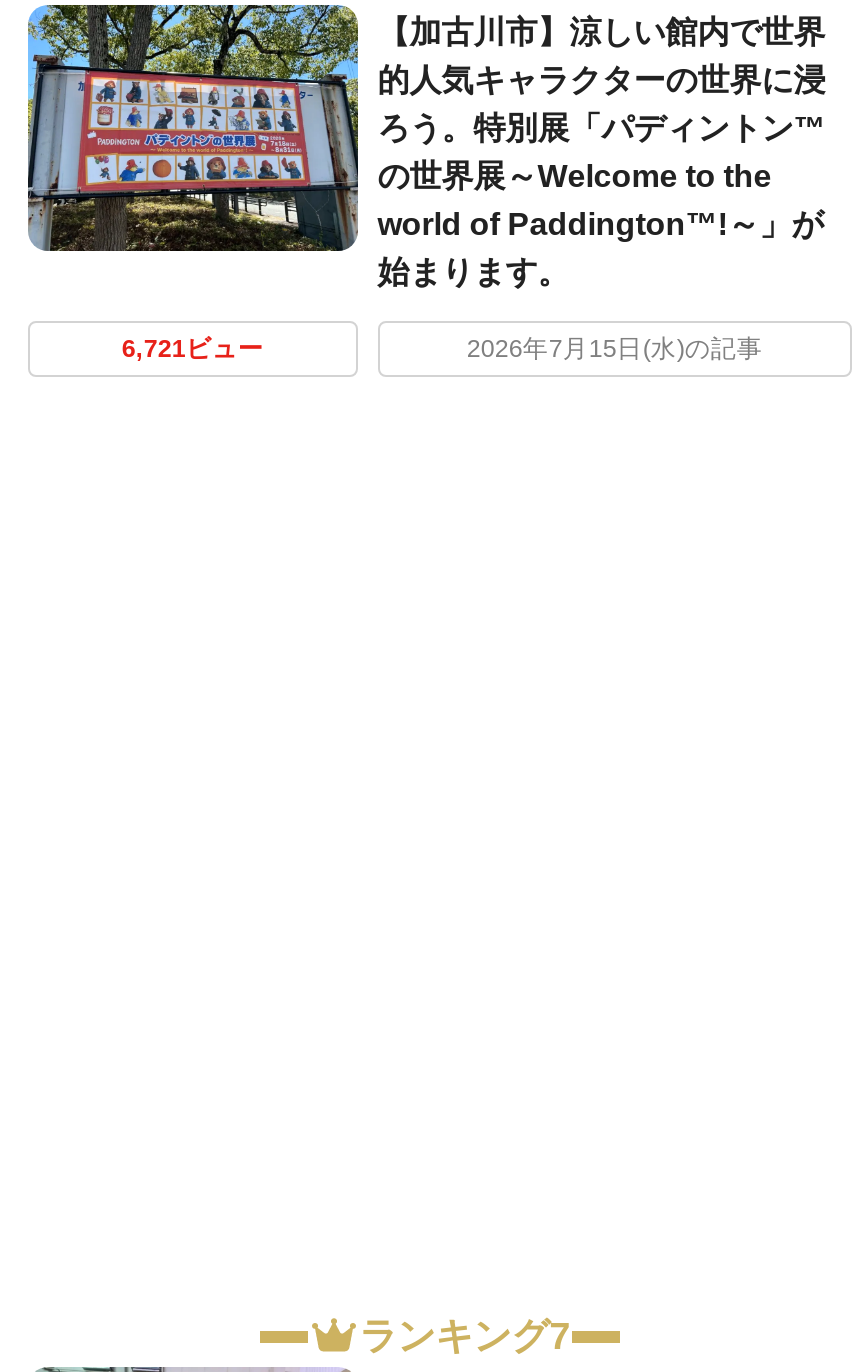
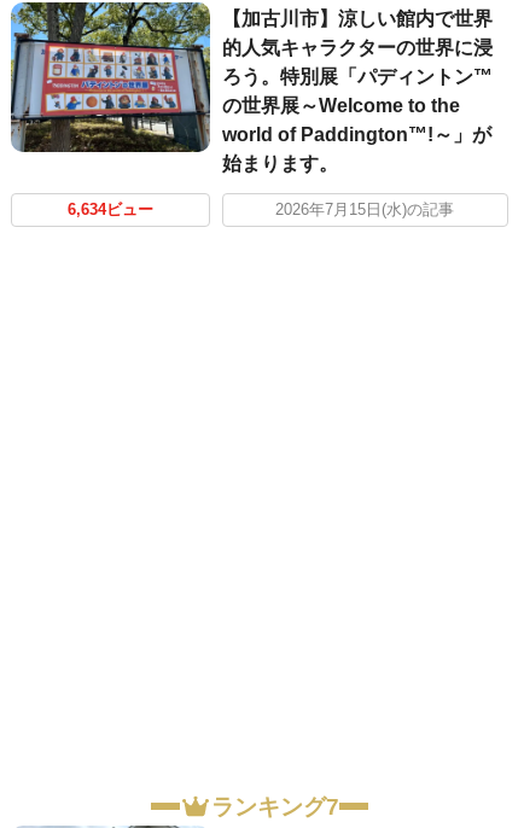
[122,335,264,363] 6,721ビュー -> [67,202,153,219] 6,634ビュー

